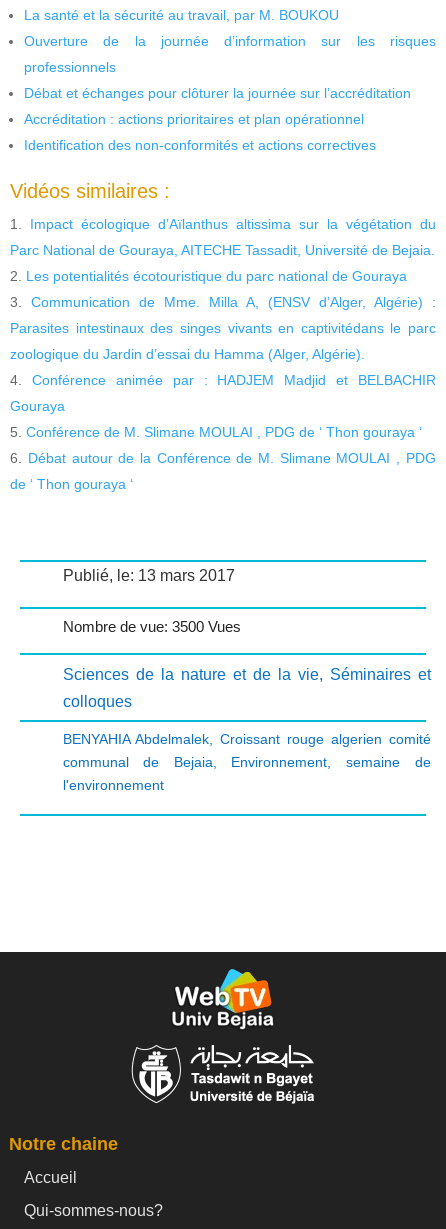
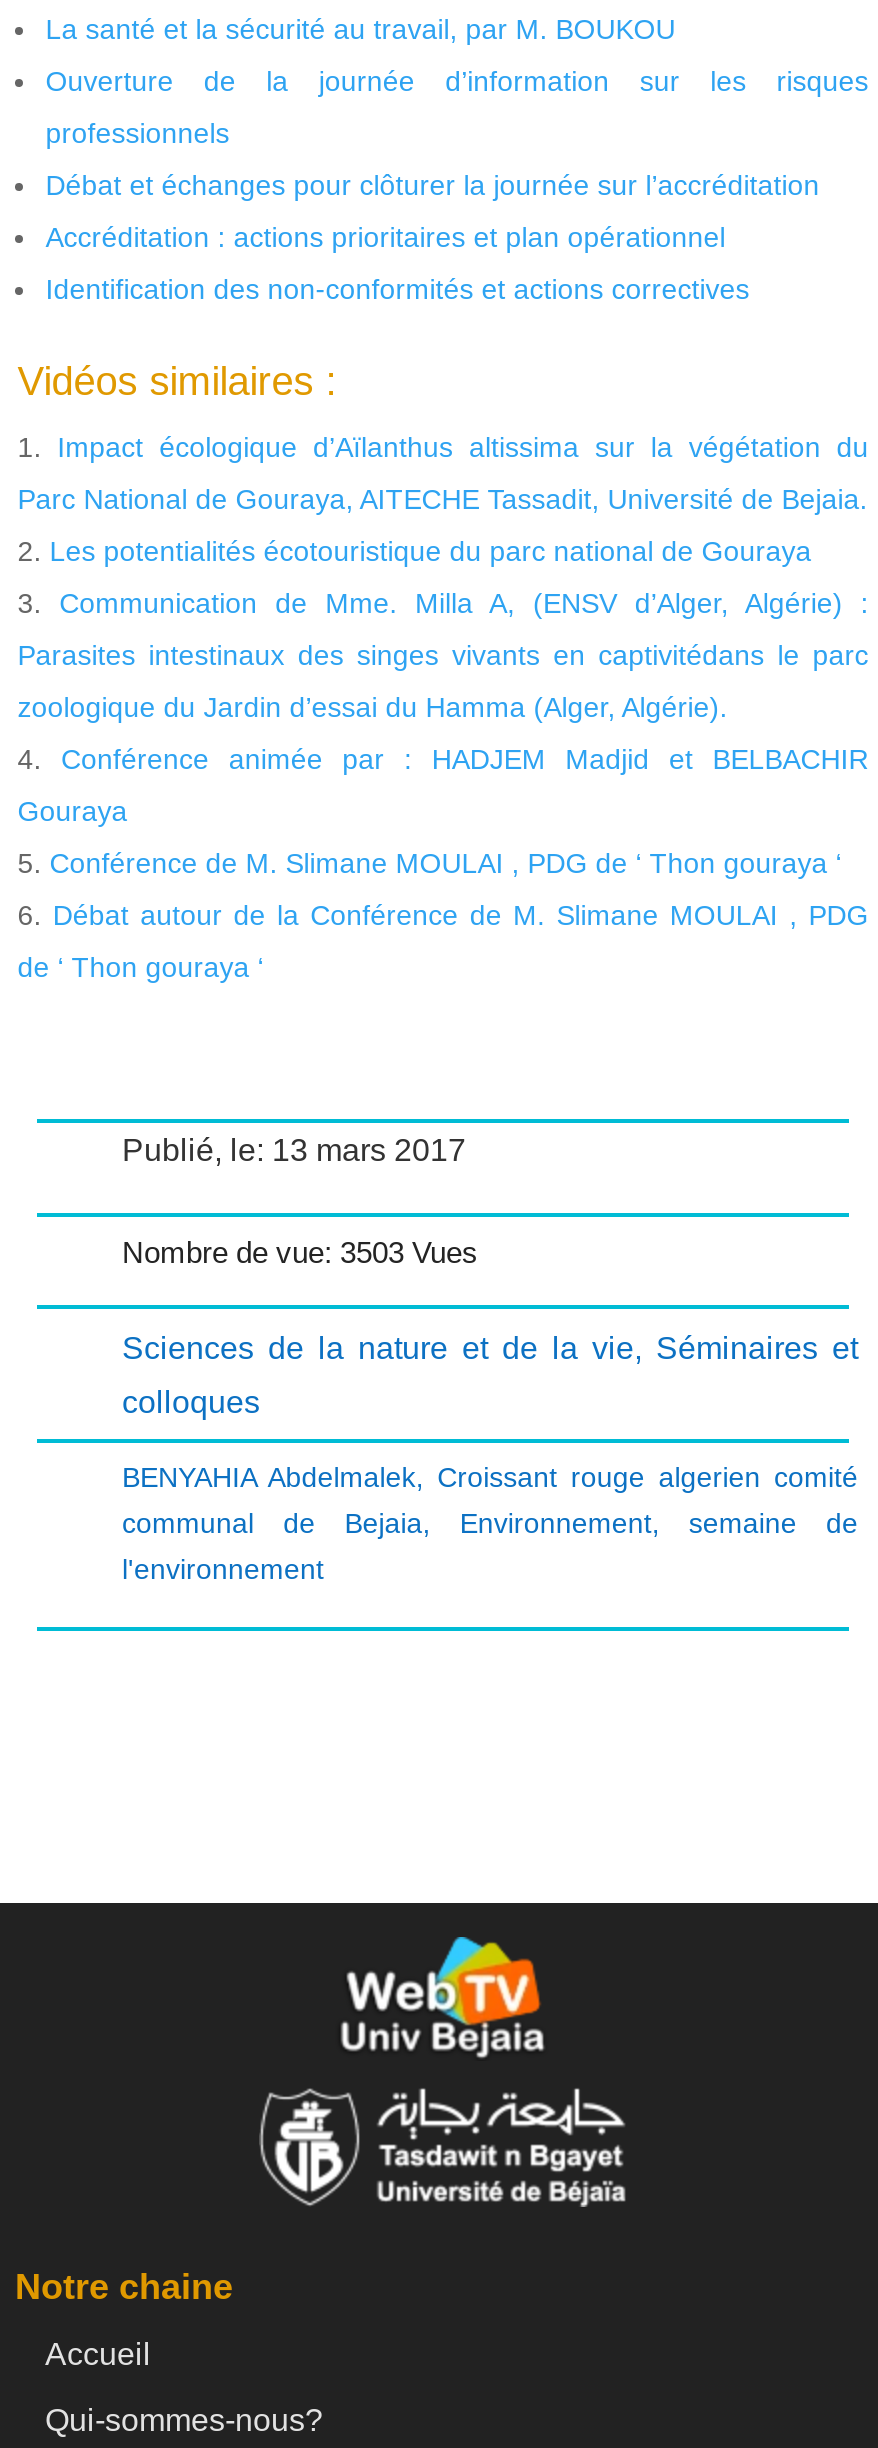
[62,618,240,635] Nombre de vue: 3500 Vues -> [122,1234,478,1268] Nombre de vue: 3503 Vues

